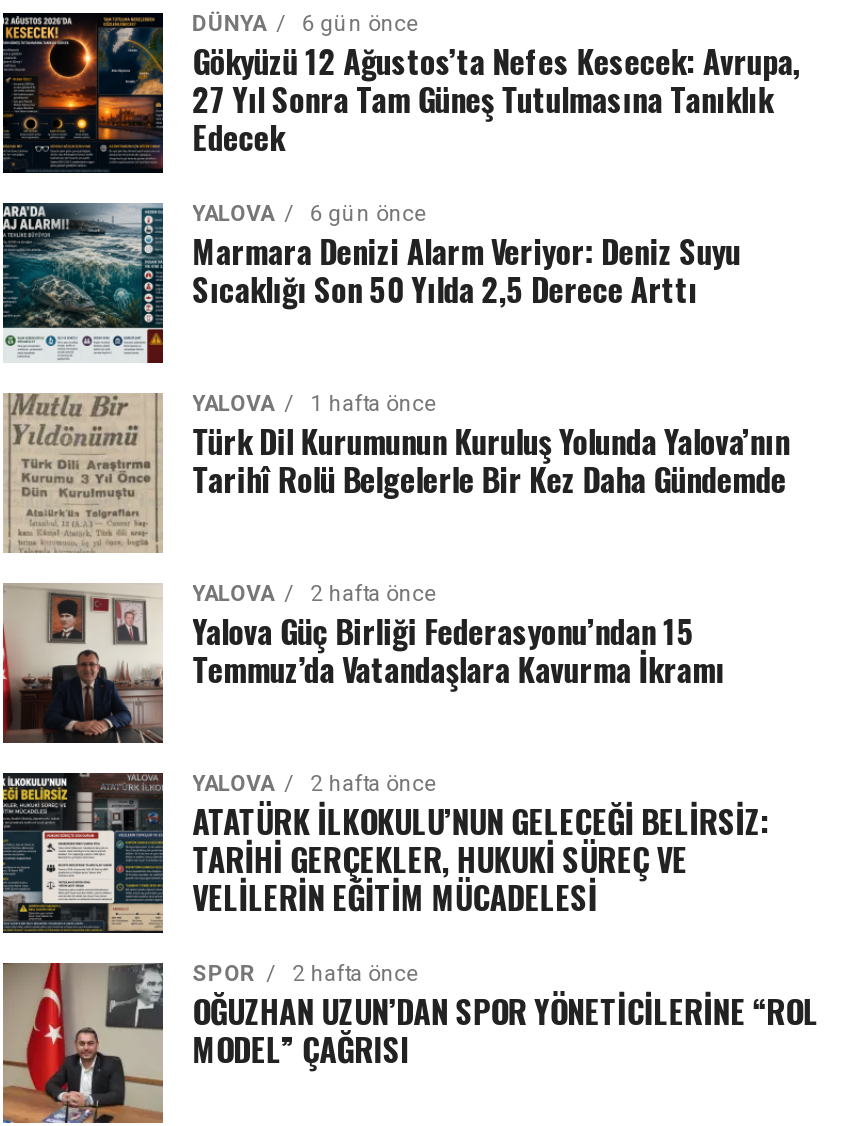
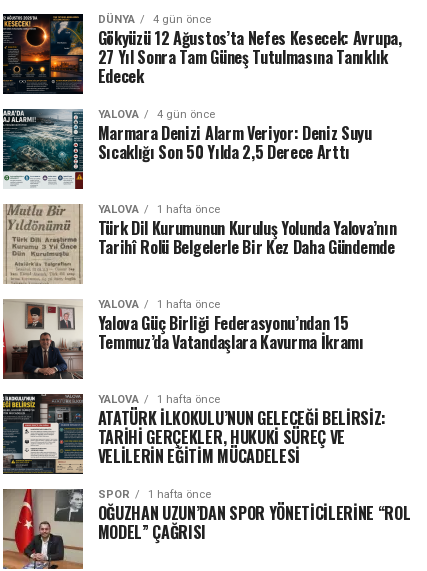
[192,11,418,37] DÜNYA 6 gün önce -> [98,13,211,26] DÜNYA 4 gün önce
[192,201,426,227] YALOVA 6 gün önce -> [98,108,215,121] YALOVA 4 gün önce
[192,581,436,607] YALOVA 2 hafta önce -> [98,298,220,311] YALOVA 1 hafta önce
[192,771,436,797] YALOVA 2 hafta önce -> [98,393,220,406] YALOVA 1 hafta önce
[192,961,418,987] SPOR 2 hafta önce -> [98,488,211,501] SPOR 1 hafta önce

